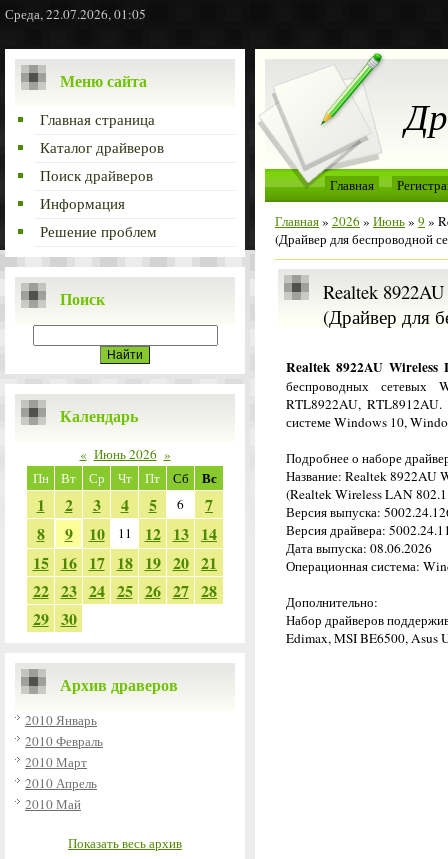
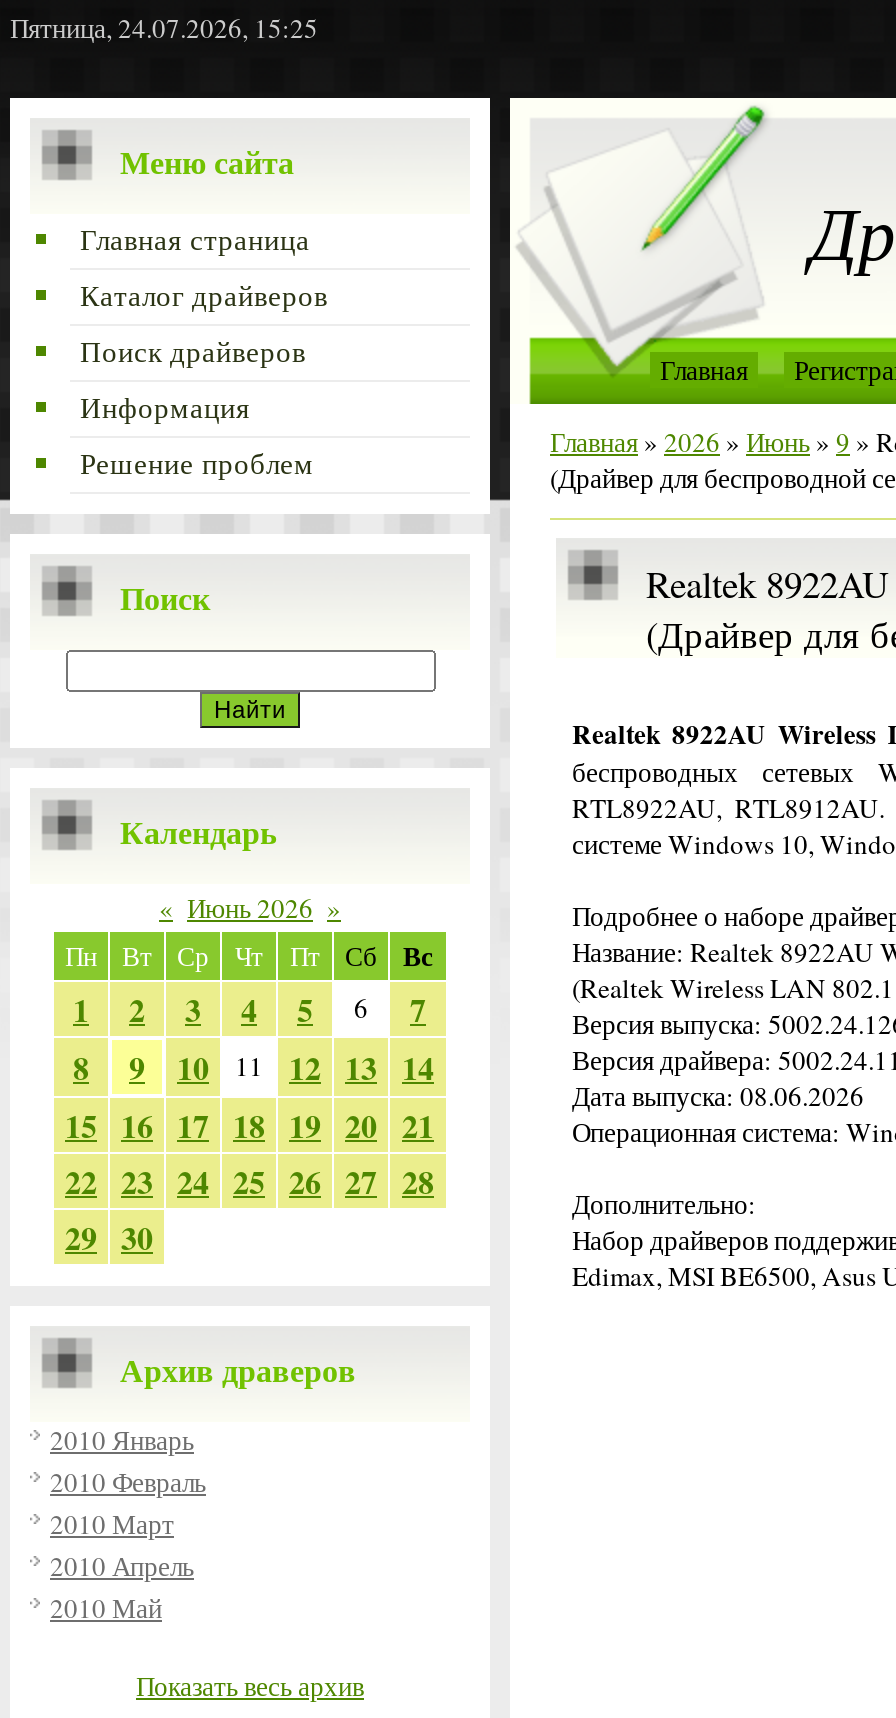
[5,5,146,23] Среда, 22.07.2026, 01:05 -> [10,10,318,46] Пятница, 24.07.2026, 15:25

